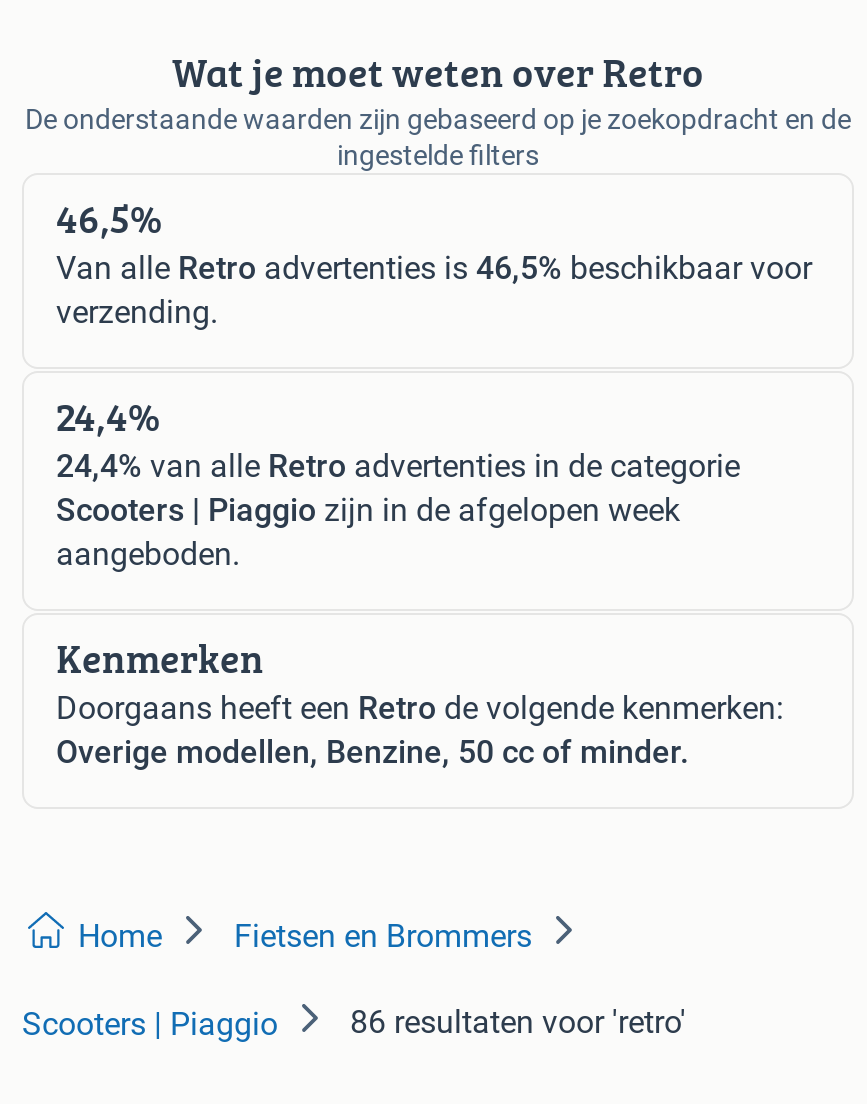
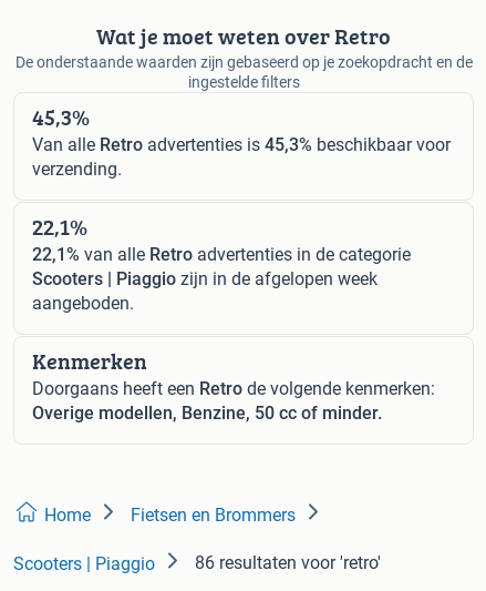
[56,189,162,247] 46,5% -> [32,100,90,133] 45,3%
[56,249,812,287] Van alle Retro advertenties is 46,5% beschikbaar voor -> [32,134,451,155] Van alle Retro advertenties is 45,3% beschikbaar voor
[56,387,160,445] 24,4% -> [32,210,87,242] 22,1%
[56,447,740,485] 24,4% van alle Retro advertenties in de categorie -> [32,243,411,265] 22,1% van alle Retro advertenties in de categorie

